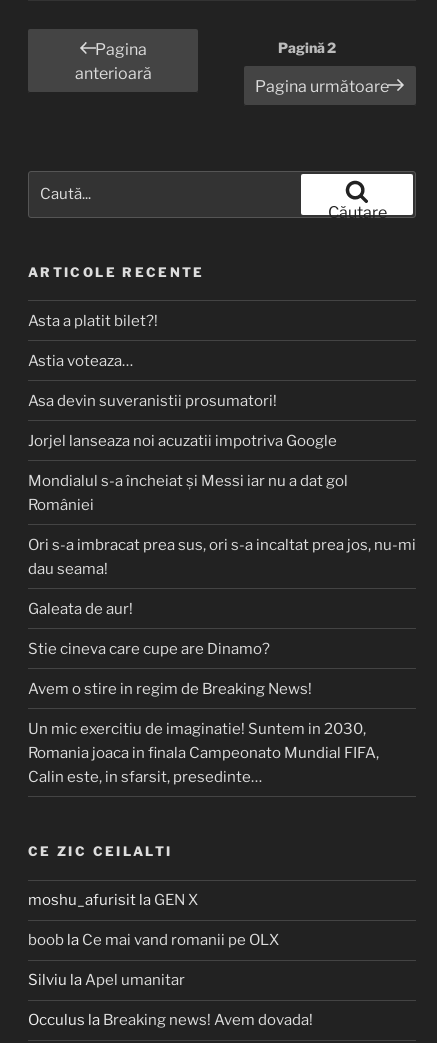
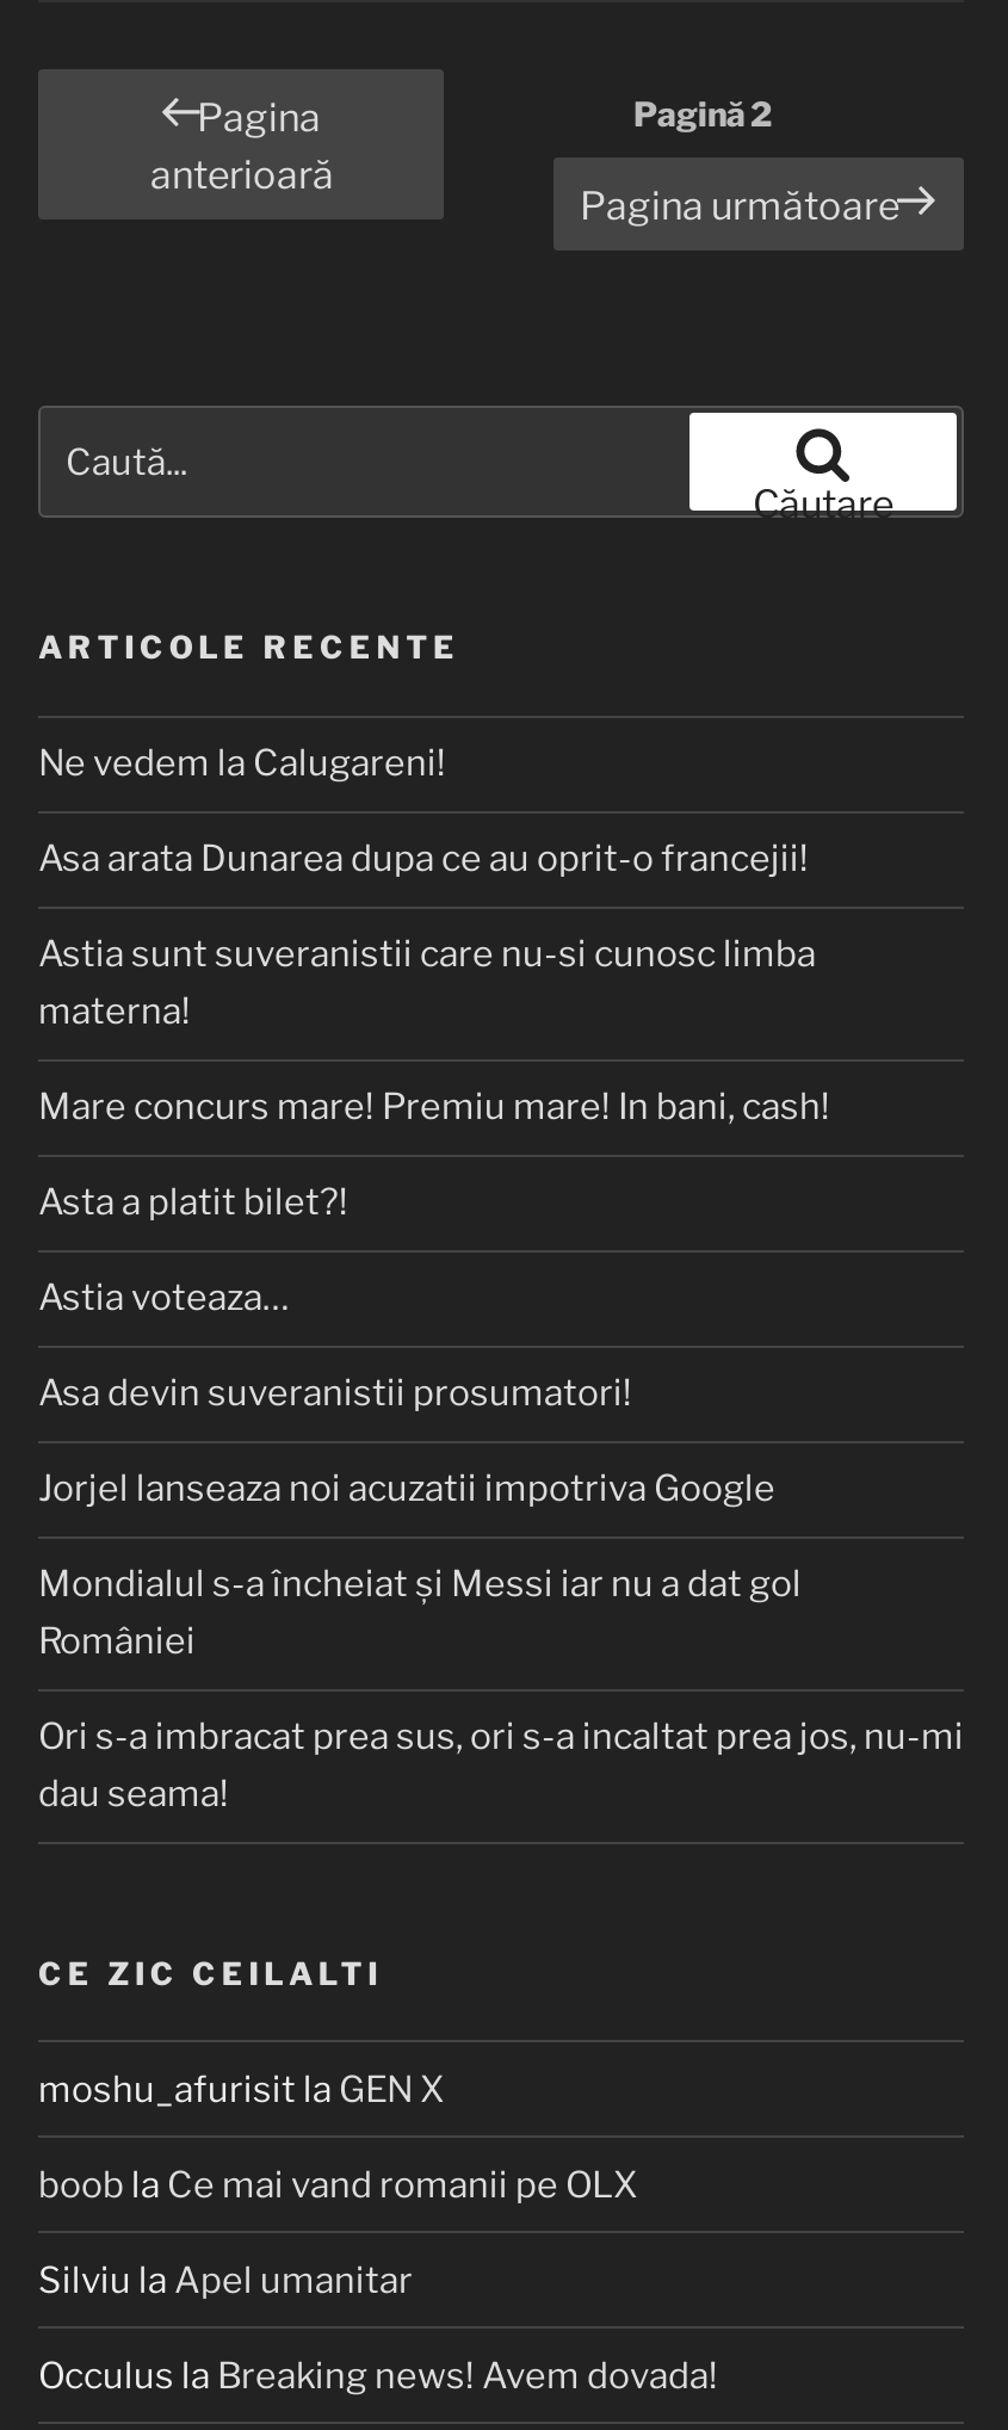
none -> [38,743,830,1130] Ne vedem la Calugareni! | Asa arata Dunarea dupa ce au oprit-o francejii! | Astia sunt suveranistii care nu-si cunosc limba | materna! | Mare concurs mare! Premiu mare! In bani, cash!
moved [28,311,416,577] -> [38,1182,964,1817]: Asta a platit bilet?! | Astia voteaza… | Asa devin suveranistii prosumatori! | Jorjel lanseaza noi acuzatii impotriva Google | Mondialul s-a încheiat și Messi iar nu a dat gol | României | Ori s-a imbracat prea sus, ori s-a incaltat prea jos, nu-mi | dau seama!
[28,599,379,785] Galeata de aur! | Stie cineva care cupe are Dinamo? | Avem o stire in regim de Breaking News! | Un mic exercitiu de imaginatie! Suntem in 2030, | Romania joaca in finala Campeonato Mundial FIFA, | Calin este, in sfarsit, presedinte… -> none

